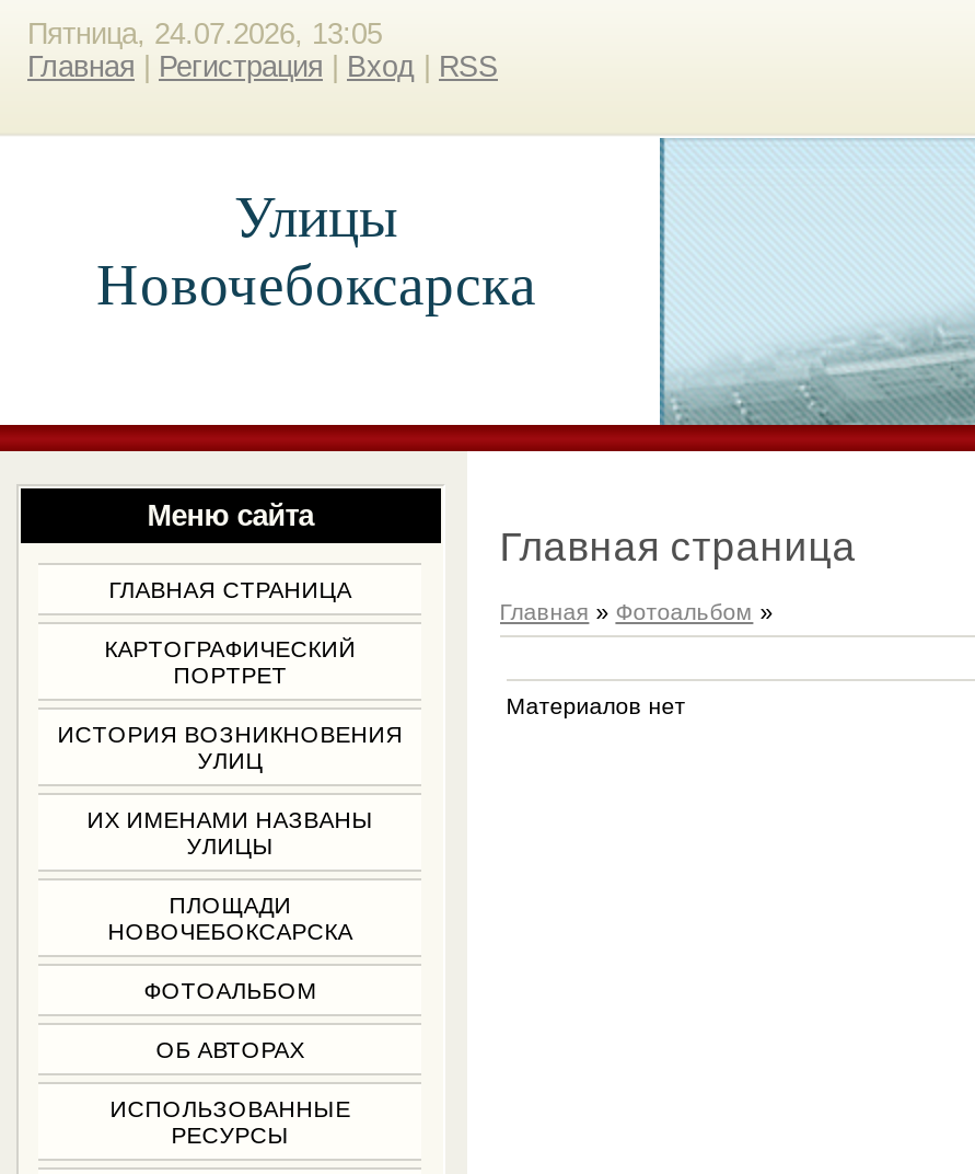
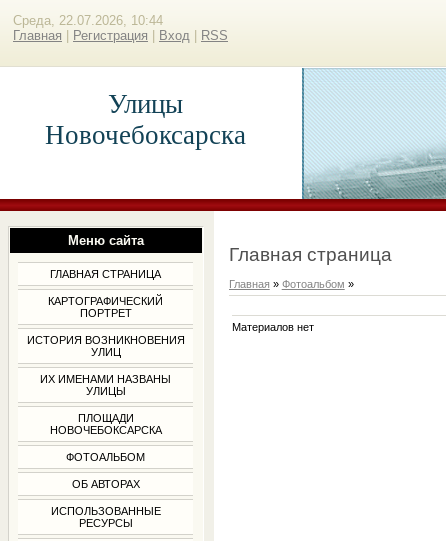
[27,18,382,50] Пятница, 24.07.2026, 13:05 -> [13,13,163,28] Среда, 22.07.2026, 10:44

